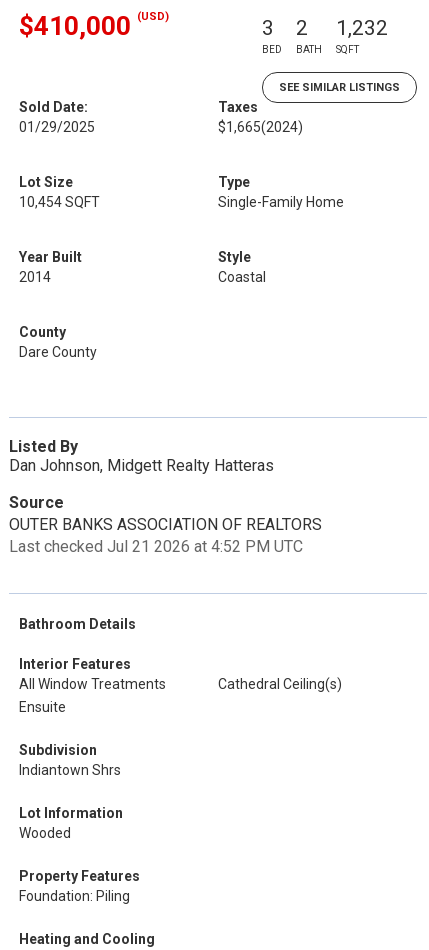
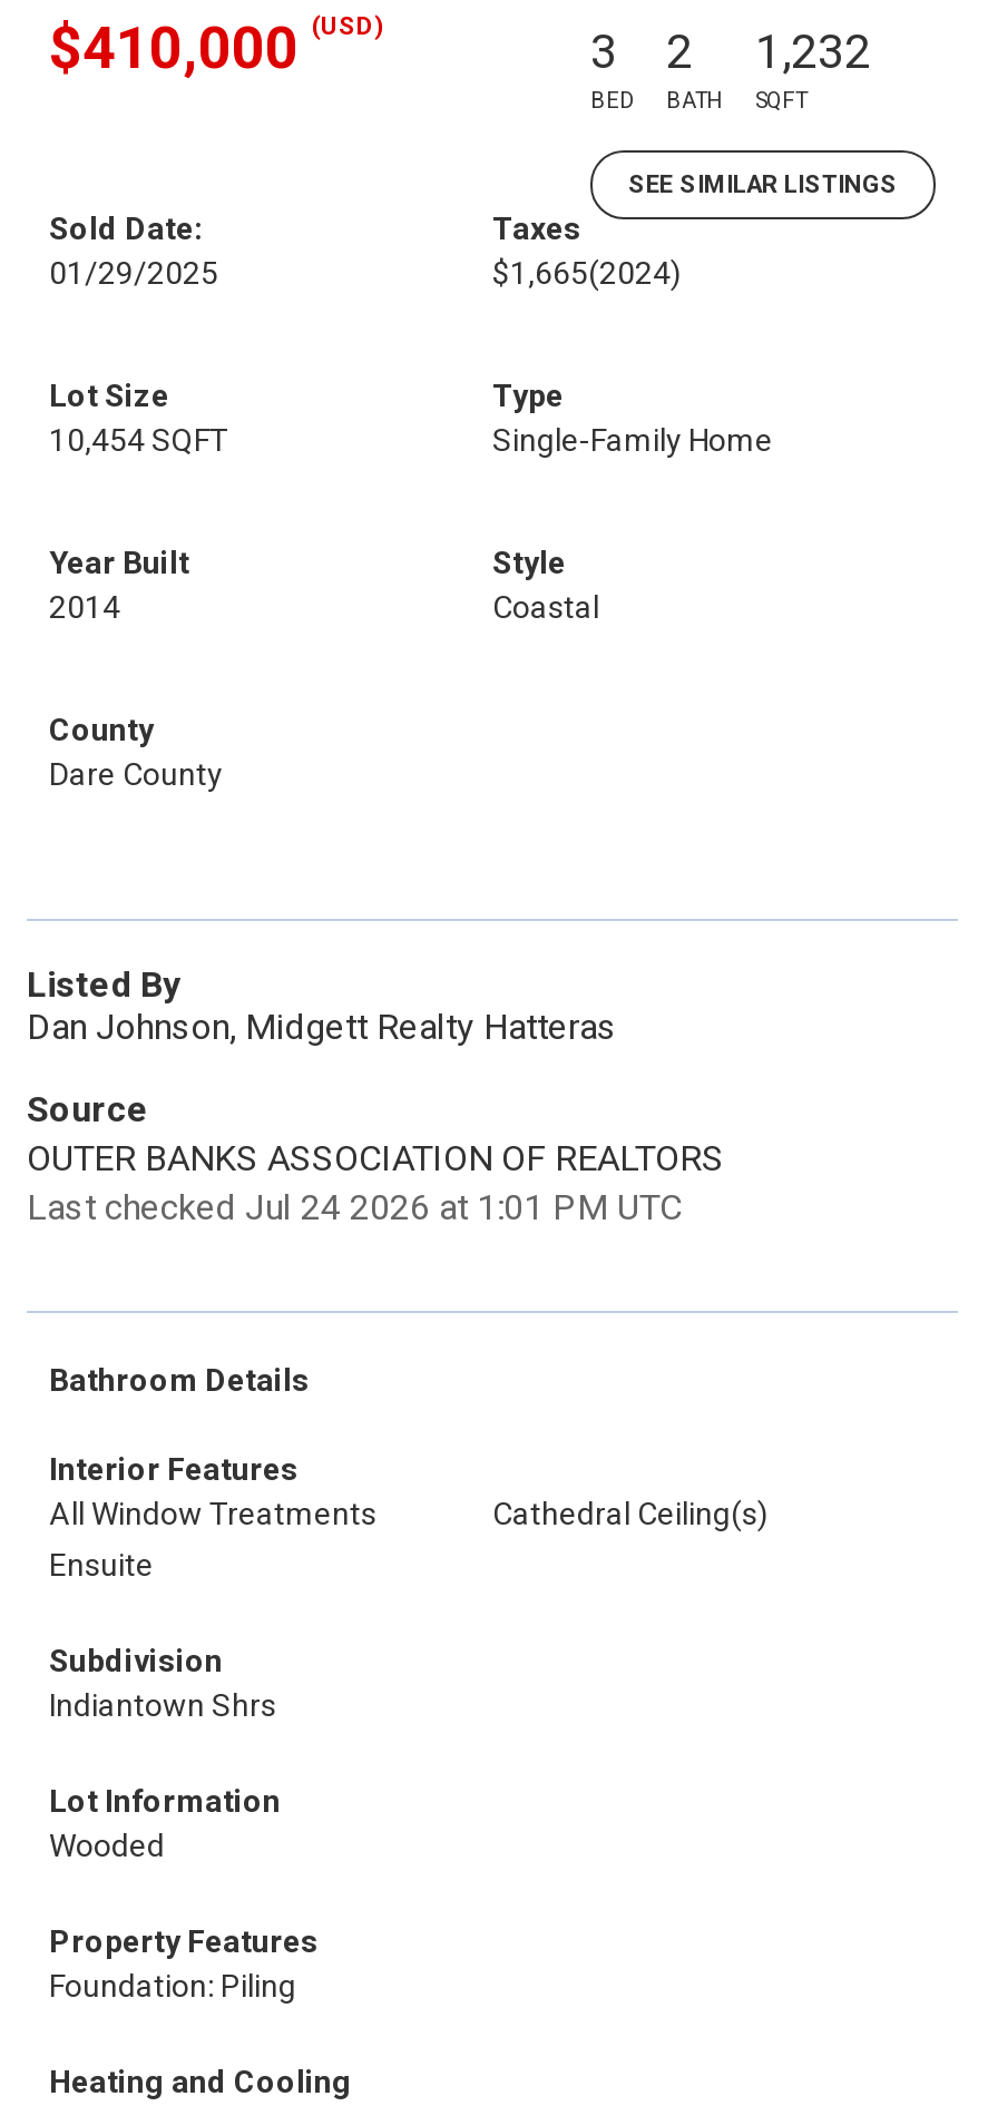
[9,537,303,556] Last checked Jul 21 2026 at 4:52 PM UTC -> [27,1186,682,1228] Last checked Jul 24 2026 at 1:01 PM UTC

